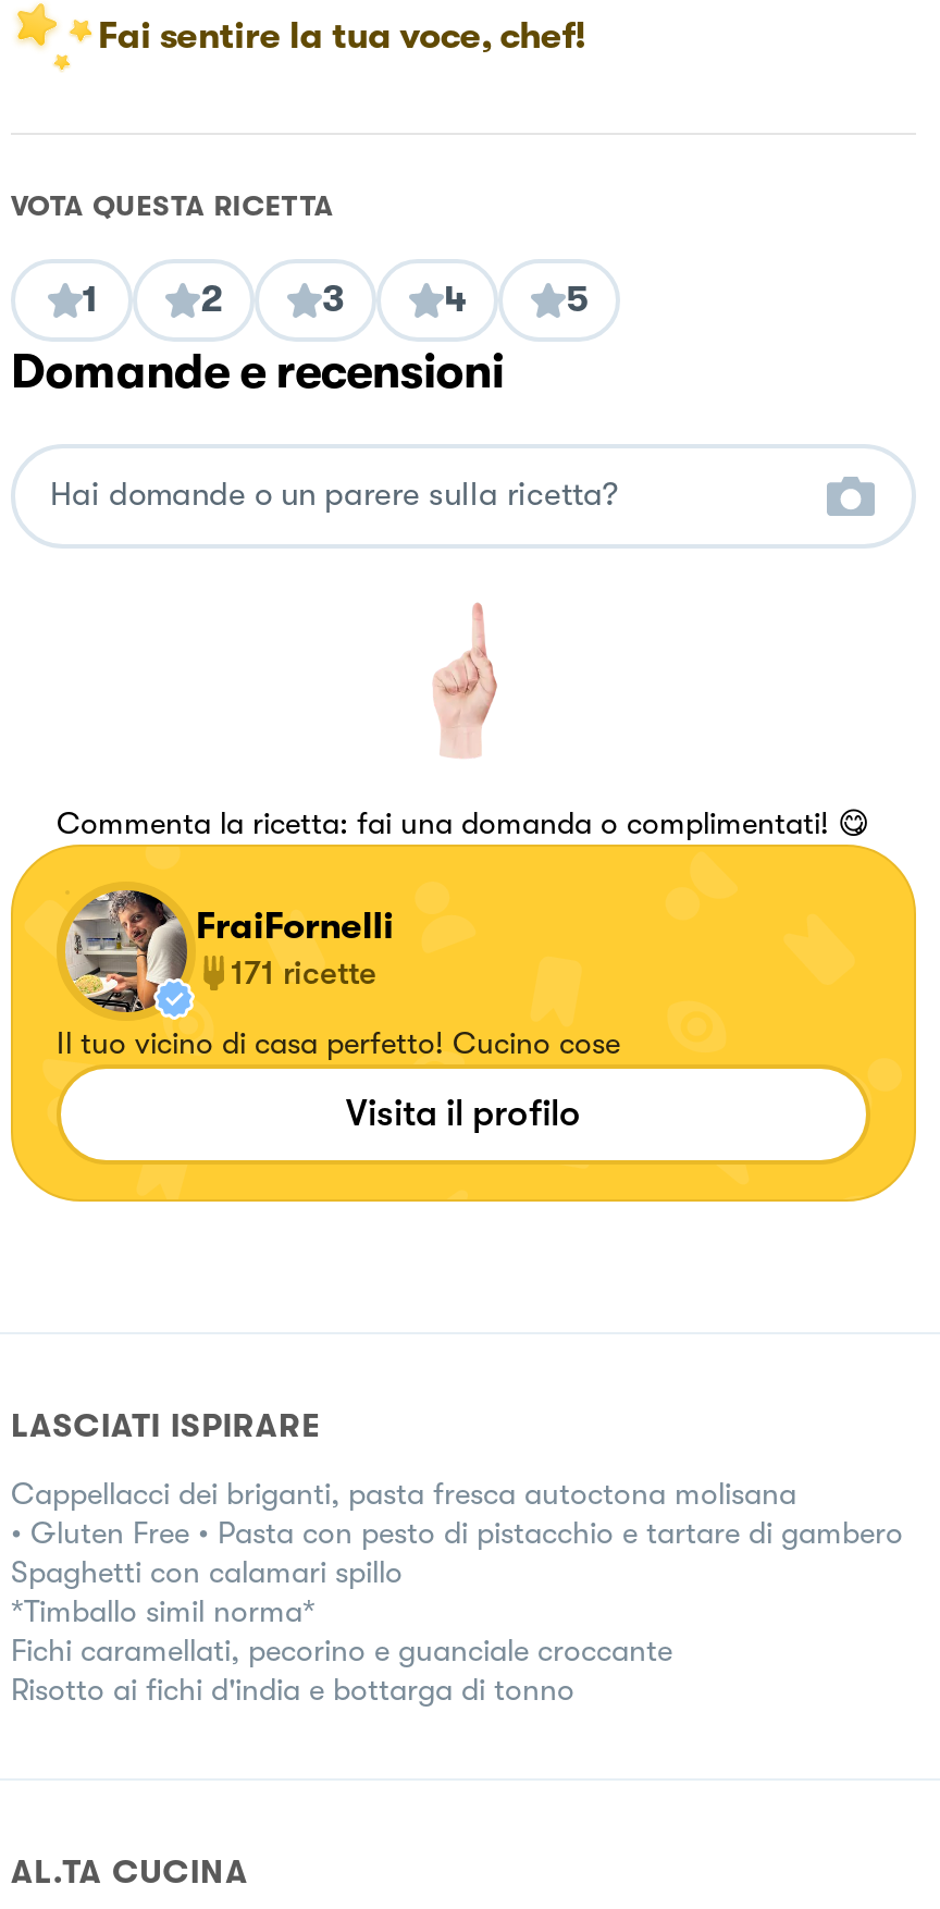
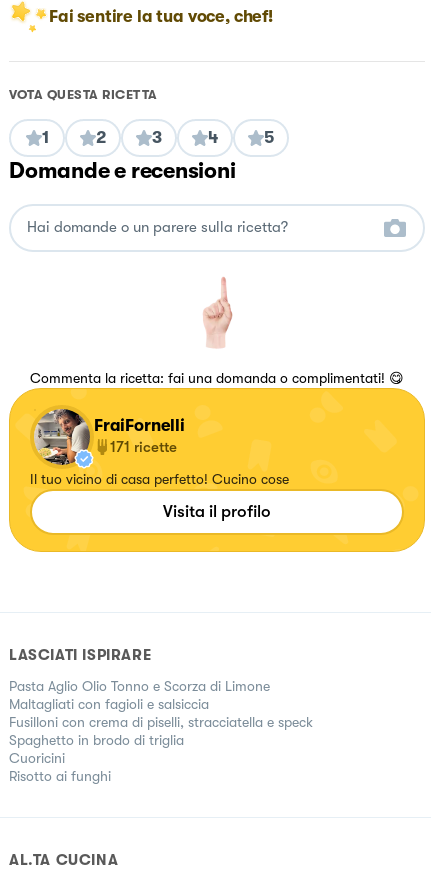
[11,1475,903,1706] Cappellacci dei briganti, pasta fresca autoctona molisana | • Gluten Free • Pasta con pesto di pistacchio e tartare di gambero | Spaghetti con calamari spillo | *Timballo simil norma* | Fichi caramellati, pecorino e guanciale croccante | Risotto ai fichi d'india e bottarga di tonno -> [9,678,313,784] Pasta Aglio Olio Tonno e Scorza di Limone | Maltagliati con fagioli e salsiccia | Fusilloni con crema di piselli, stracciatella e speck | Spaghetto in brodo di triglia | Cuoricini | Risotto ai funghi

